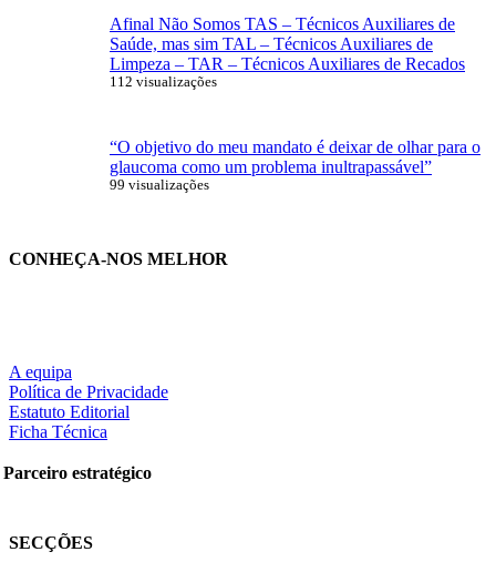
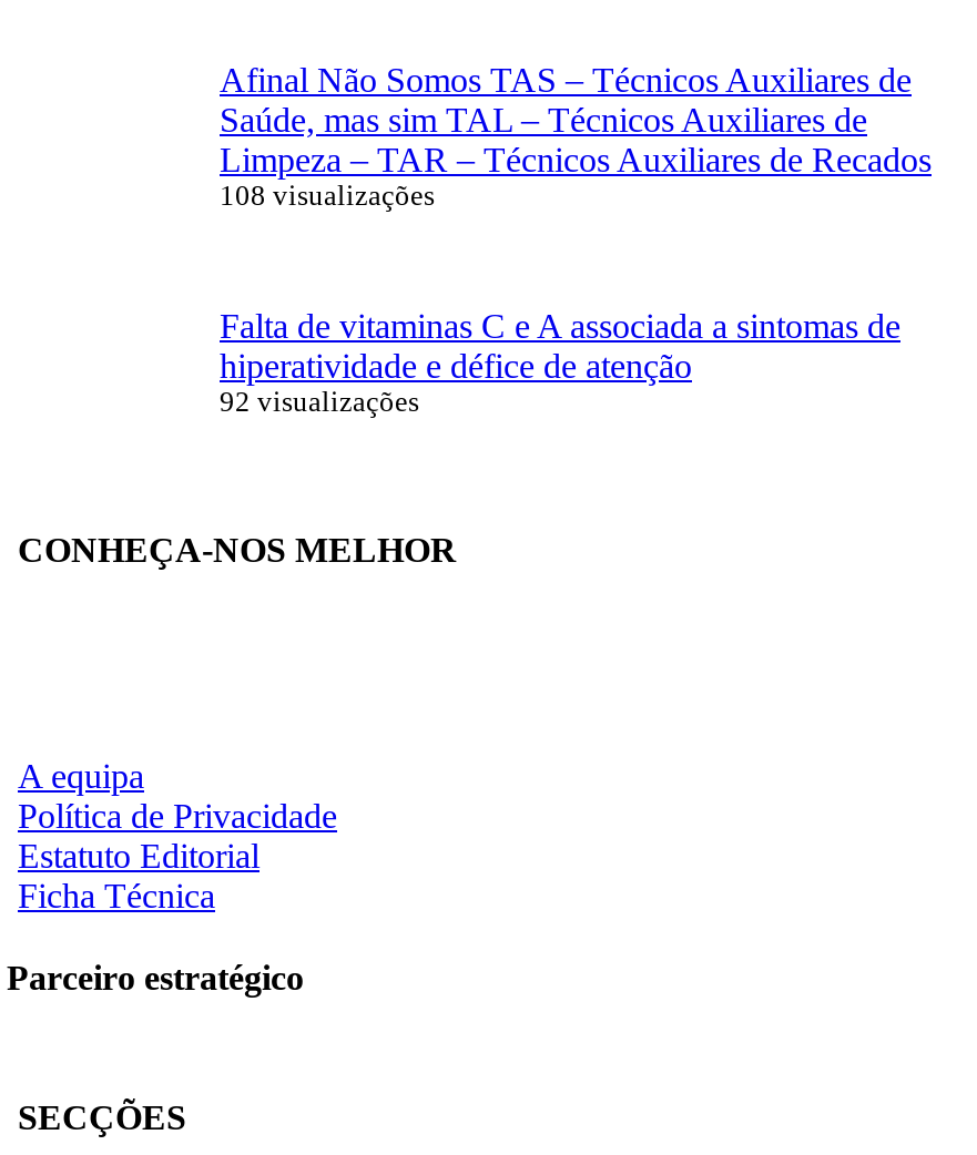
[110,74,217,90] 112 visualizações -> [220,180,435,211] 108 visualizações
[110,137,480,193] “O objetivo do meu mandato é deixar de olhar para o | glaucoma como um problema inultrapassável” | 99 visualizações -> [220,307,900,418] Falta de vitaminas C e A associada a sintomas de | hiperatividade e défice de atenção | 92 visualizações

